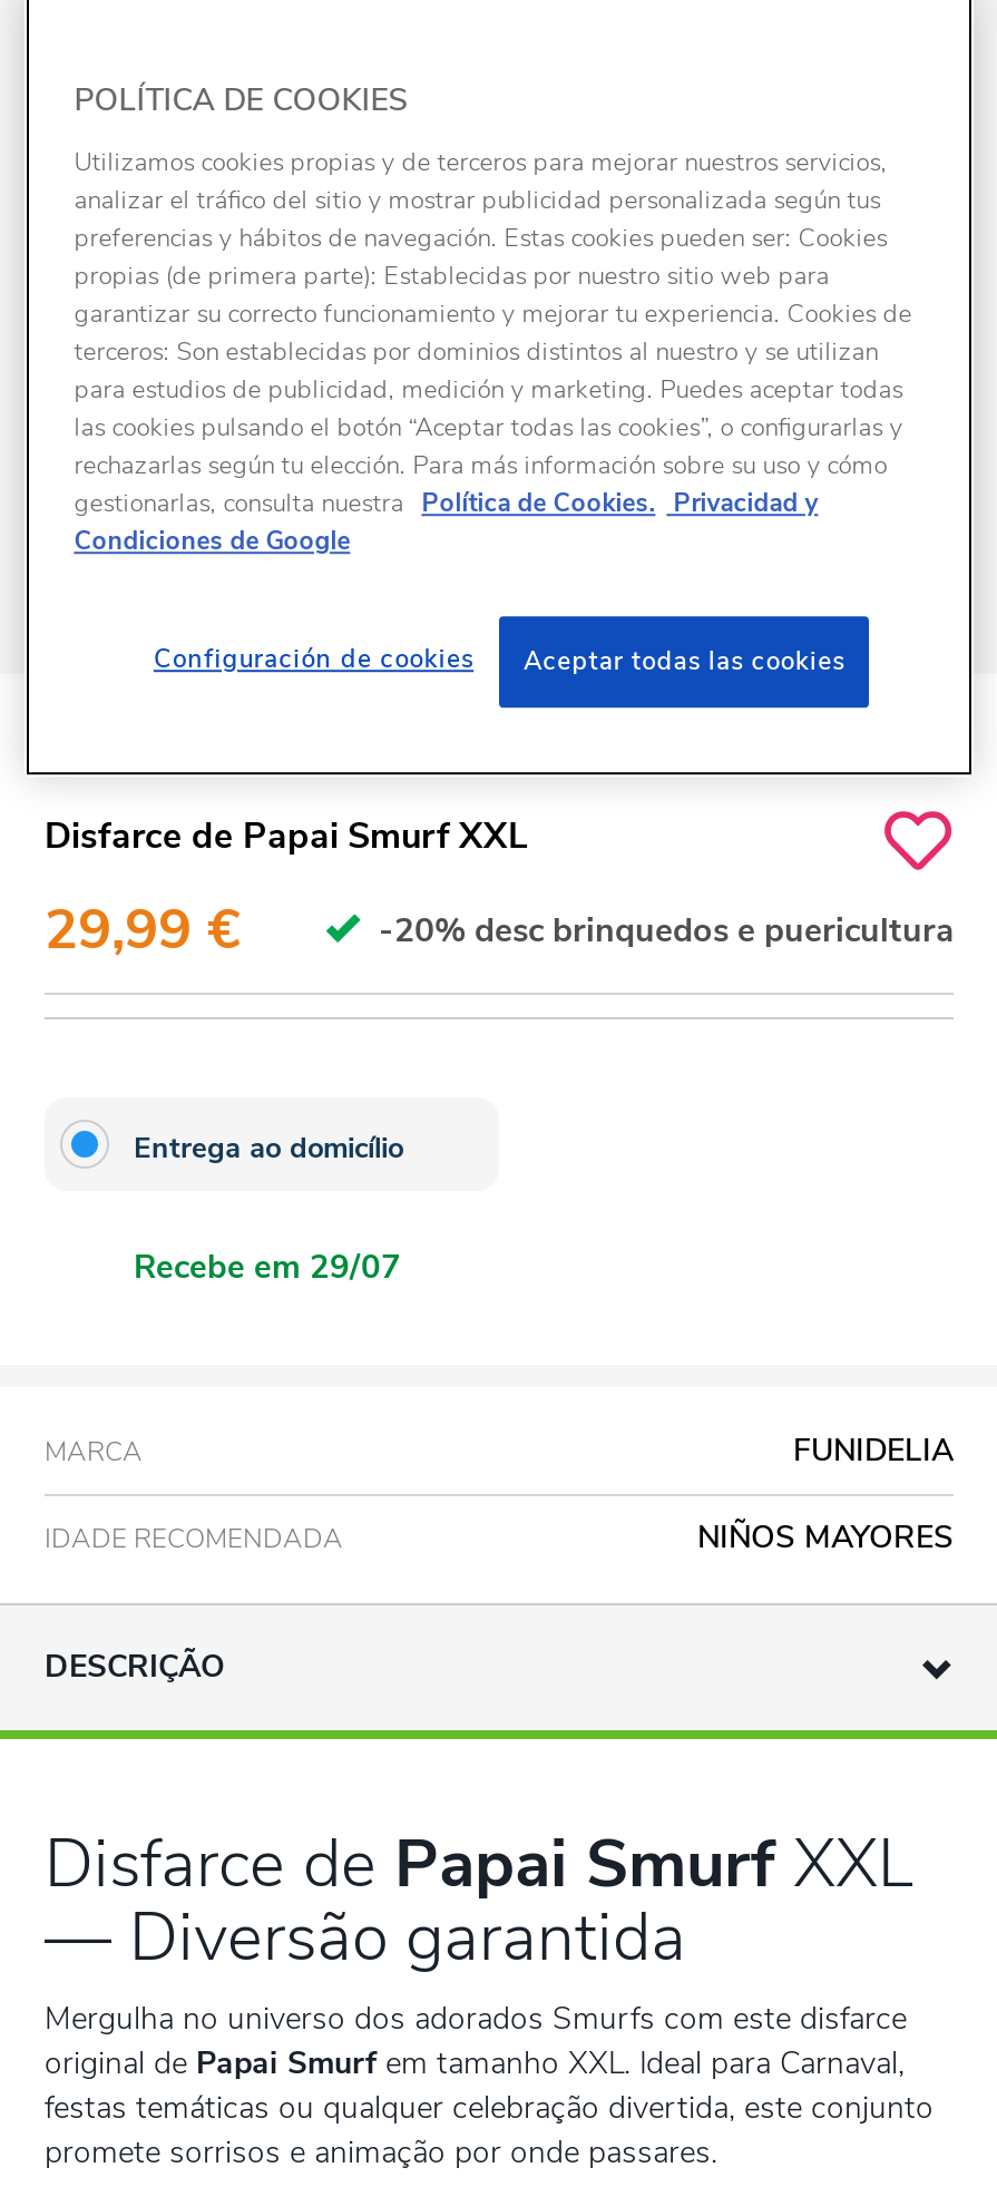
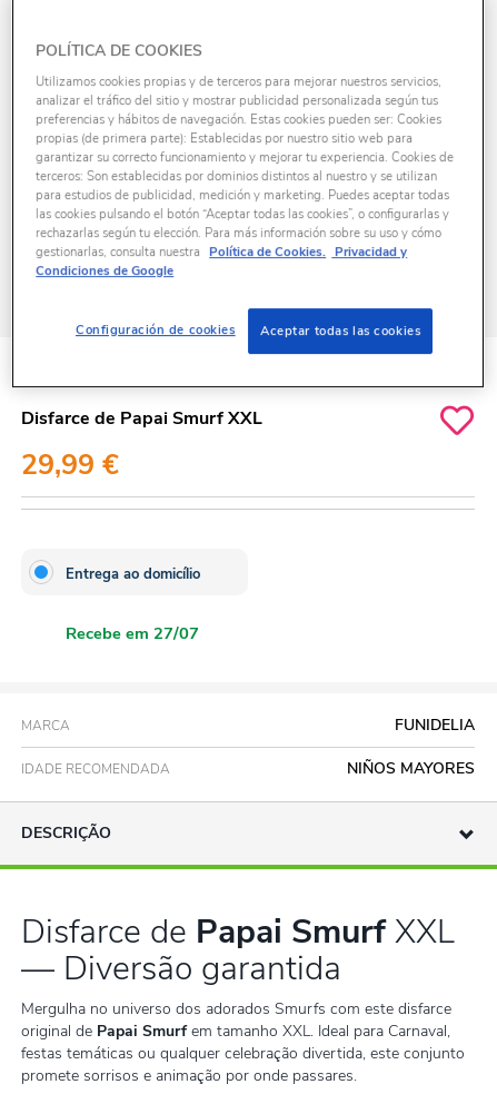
[370,908,954,953] -20% desc brinquedos e puericultura -> none
[134,1244,401,1289] Recebe em 29/07 -> [66,622,199,644] Recebe em 27/07

